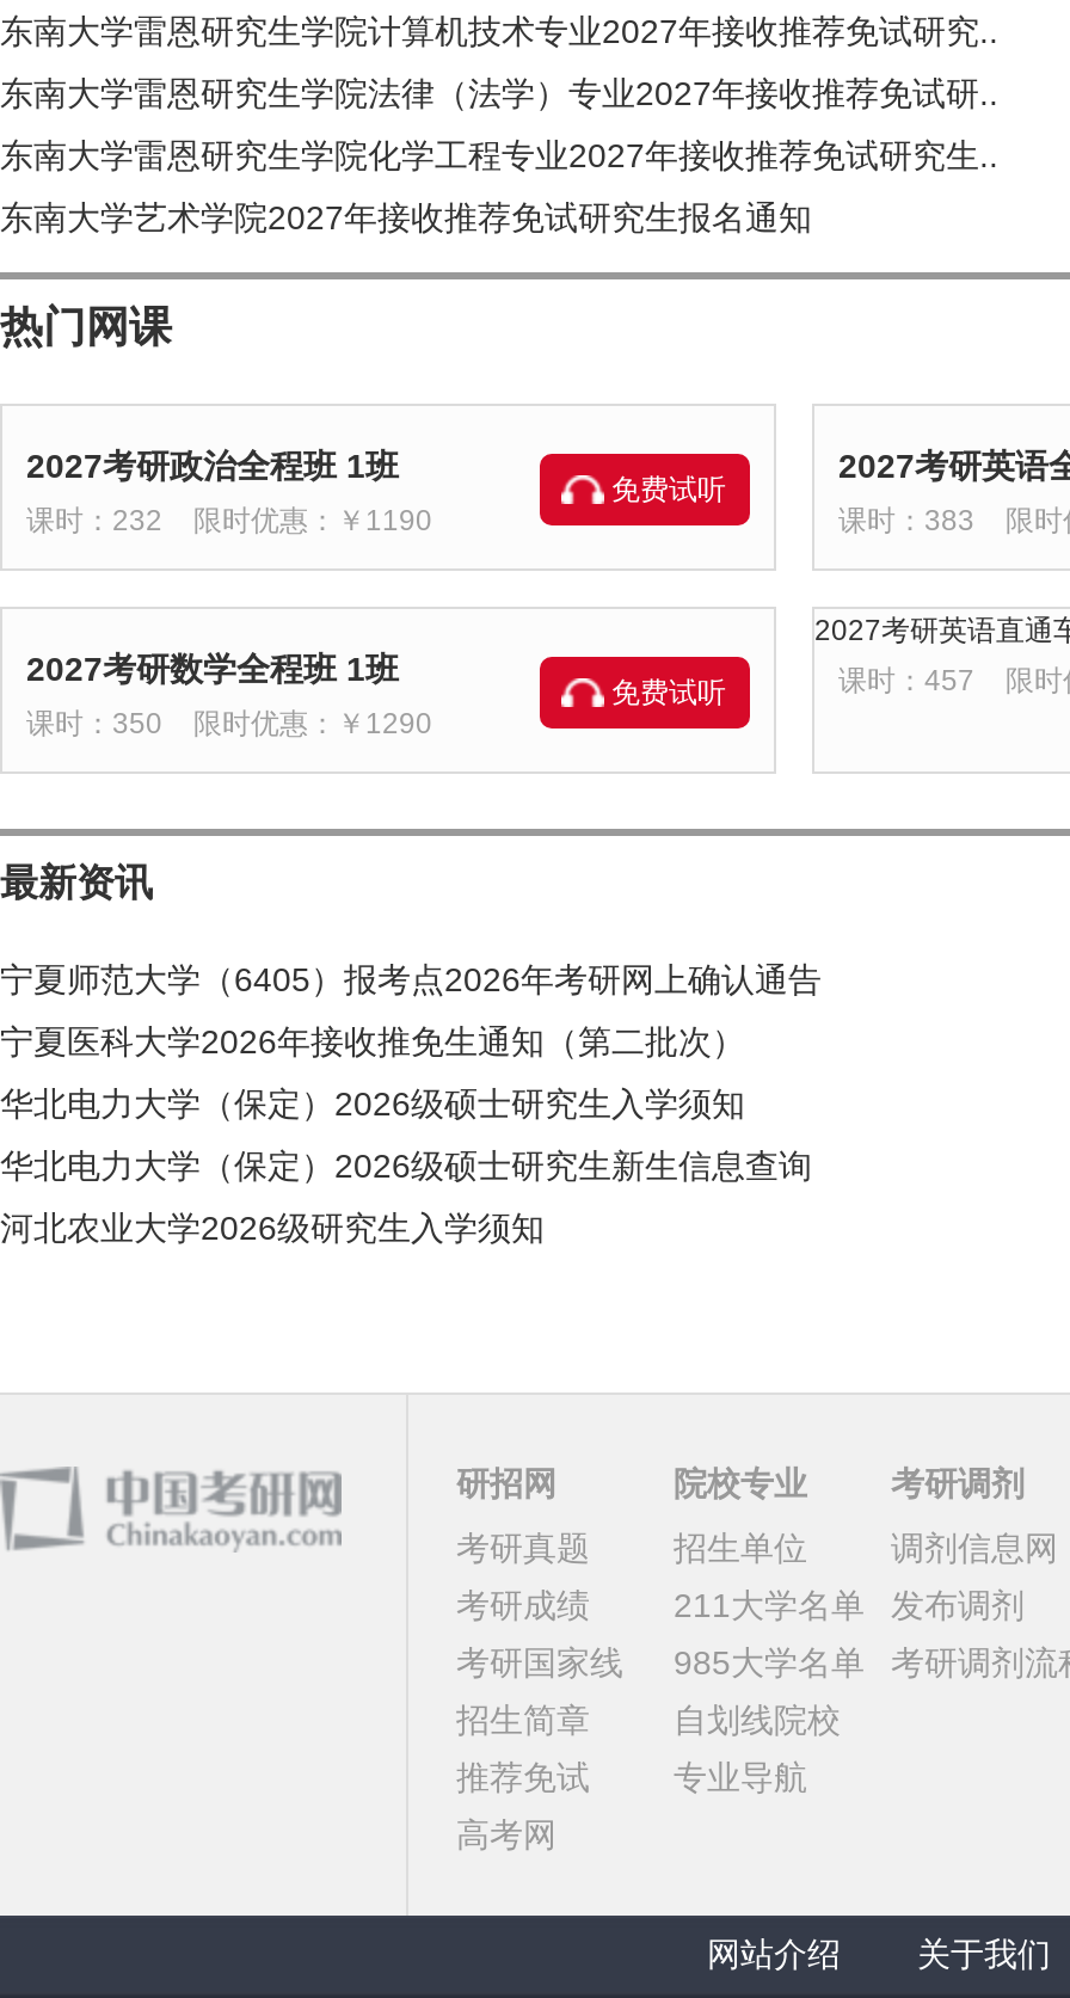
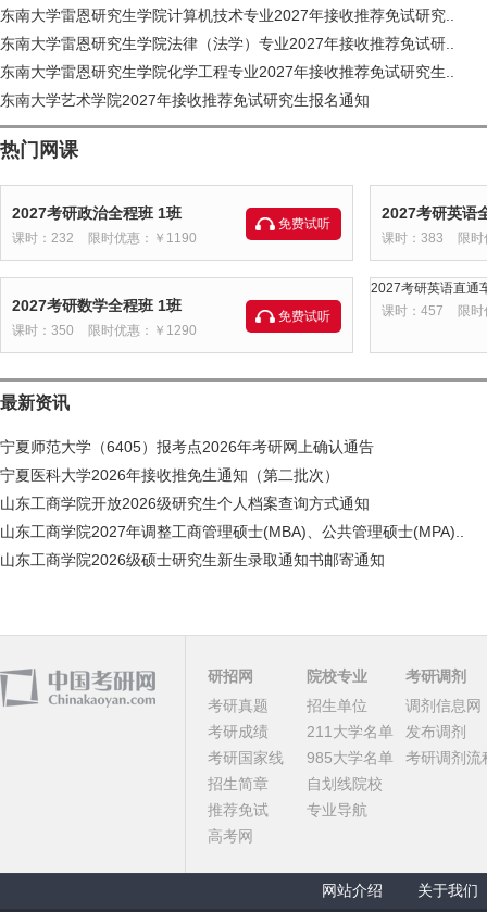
[0,1084,745,1123] 华北电力大学（保定）2026级硕士研究生入学须知 -> [0,495,370,512] 山东工商学院开放2026级研究生个人档案查询方式通知
[0,1146,812,1185] 华北电力大学（保定）2026级硕士研究生新生信息查询 -> [0,523,464,540] 山东工商学院2027年调整工商管理硕士(MBA)、公共管理硕士(MPA)..
[0,1209,545,1247] 河北农业大学2026级研究生入学须知 -> [0,551,385,569] 山东工商学院2026级硕士研究生新生录取通知书邮寄通知

